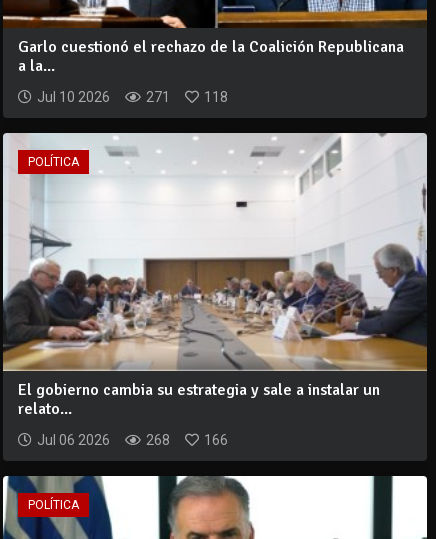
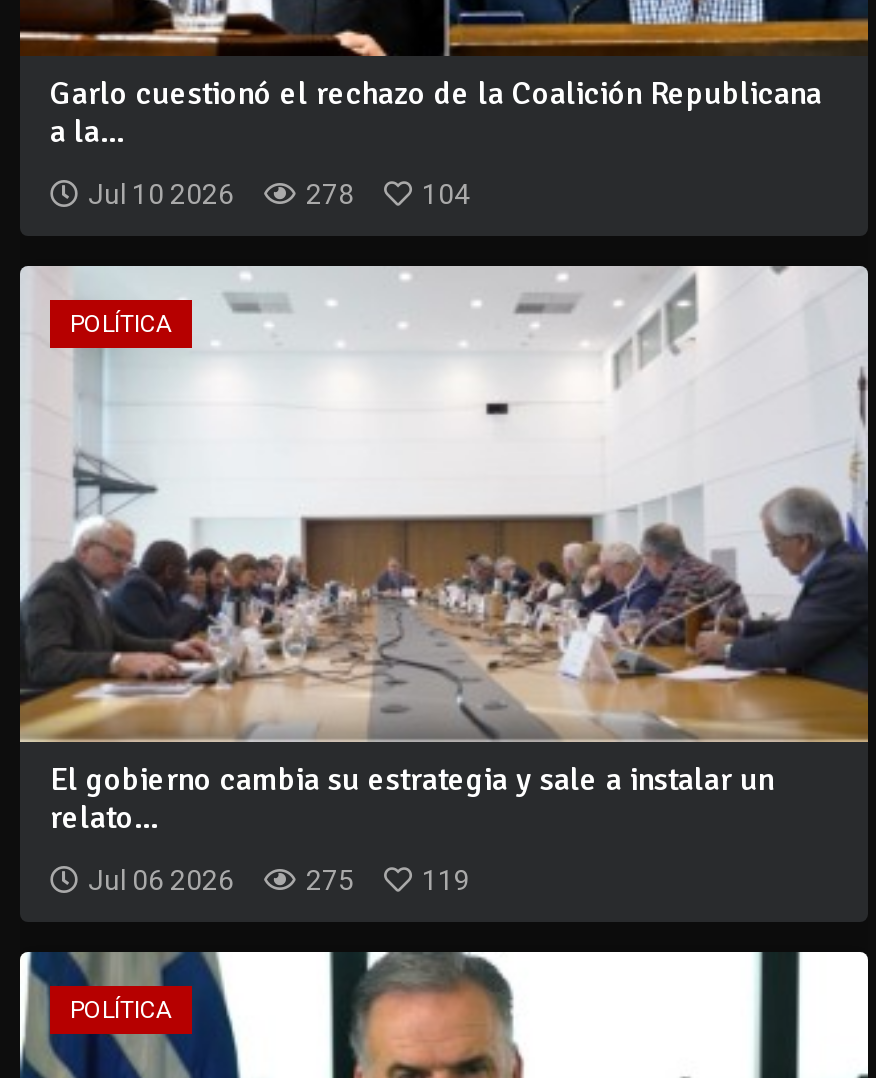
[146,88,170,104] 271 -> [306,177,354,209] 278
[204,88,228,104] 118 -> [422,177,470,209] 104
[146,432,170,448] 268 -> [306,864,354,896] 275
[204,432,228,448] 166 -> [422,864,470,896] 119

